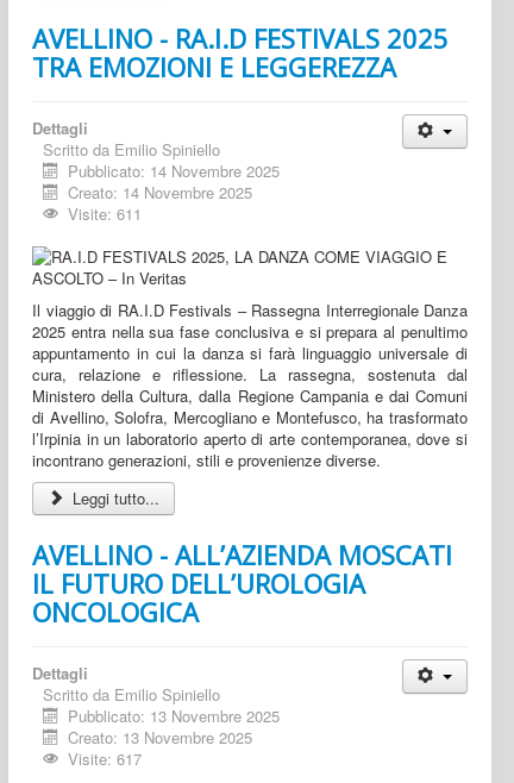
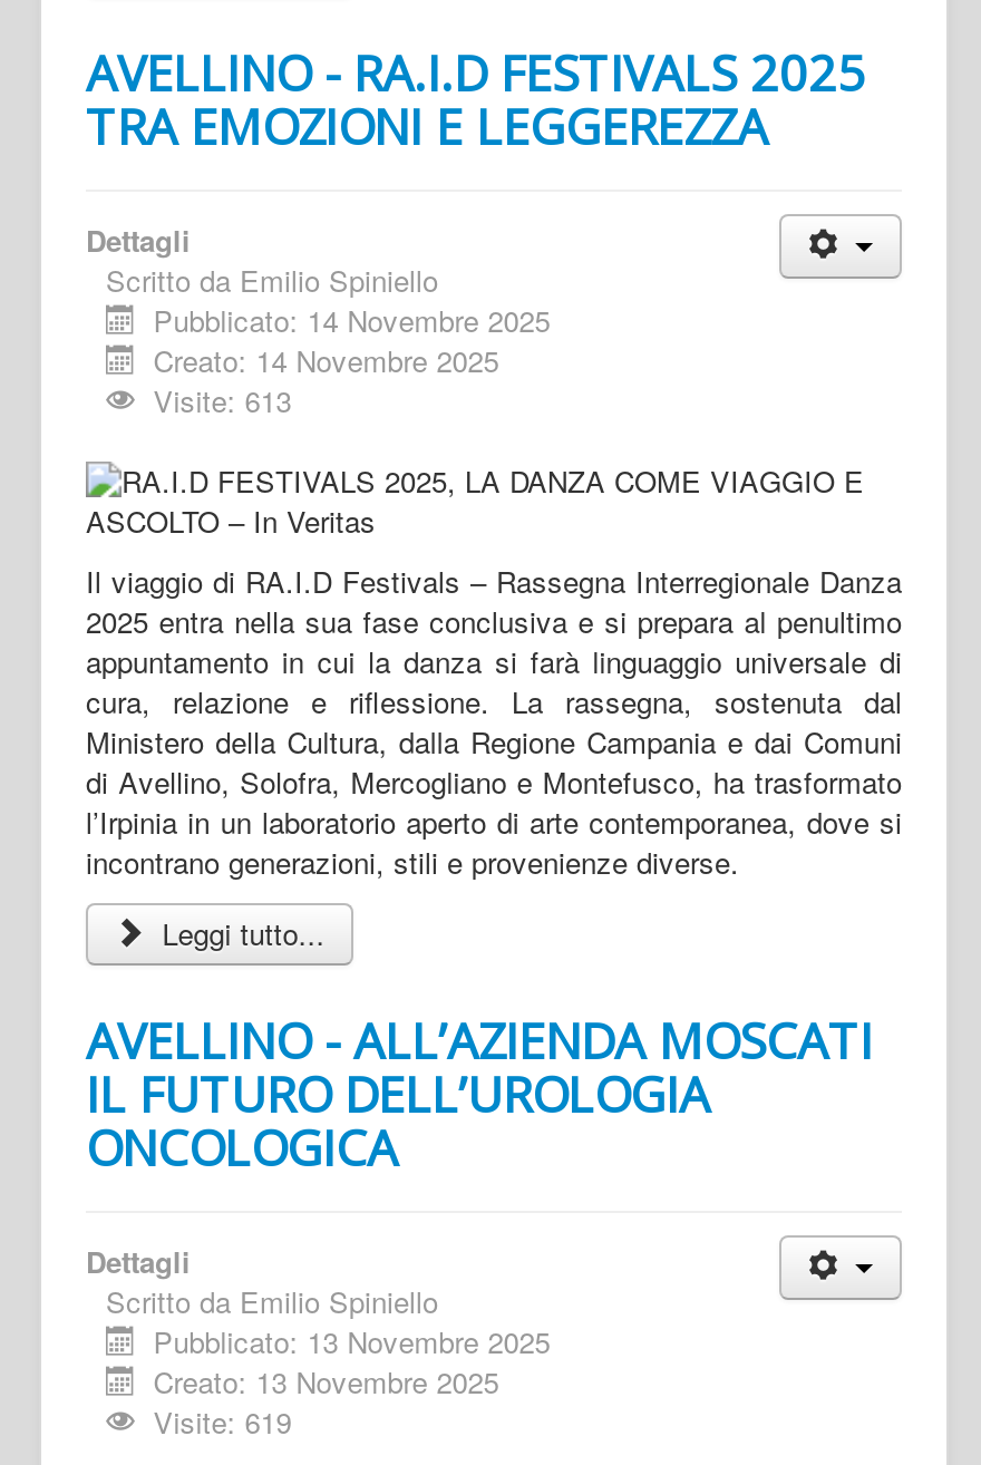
[68,202,142,225] Visite: 611 -> [153,379,291,421] Visite: 613
[68,747,142,770] Visite: 617 -> [153,1400,291,1442] Visite: 619

